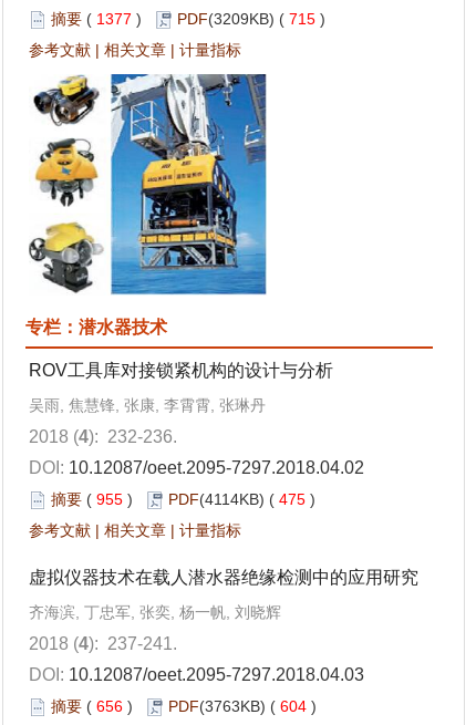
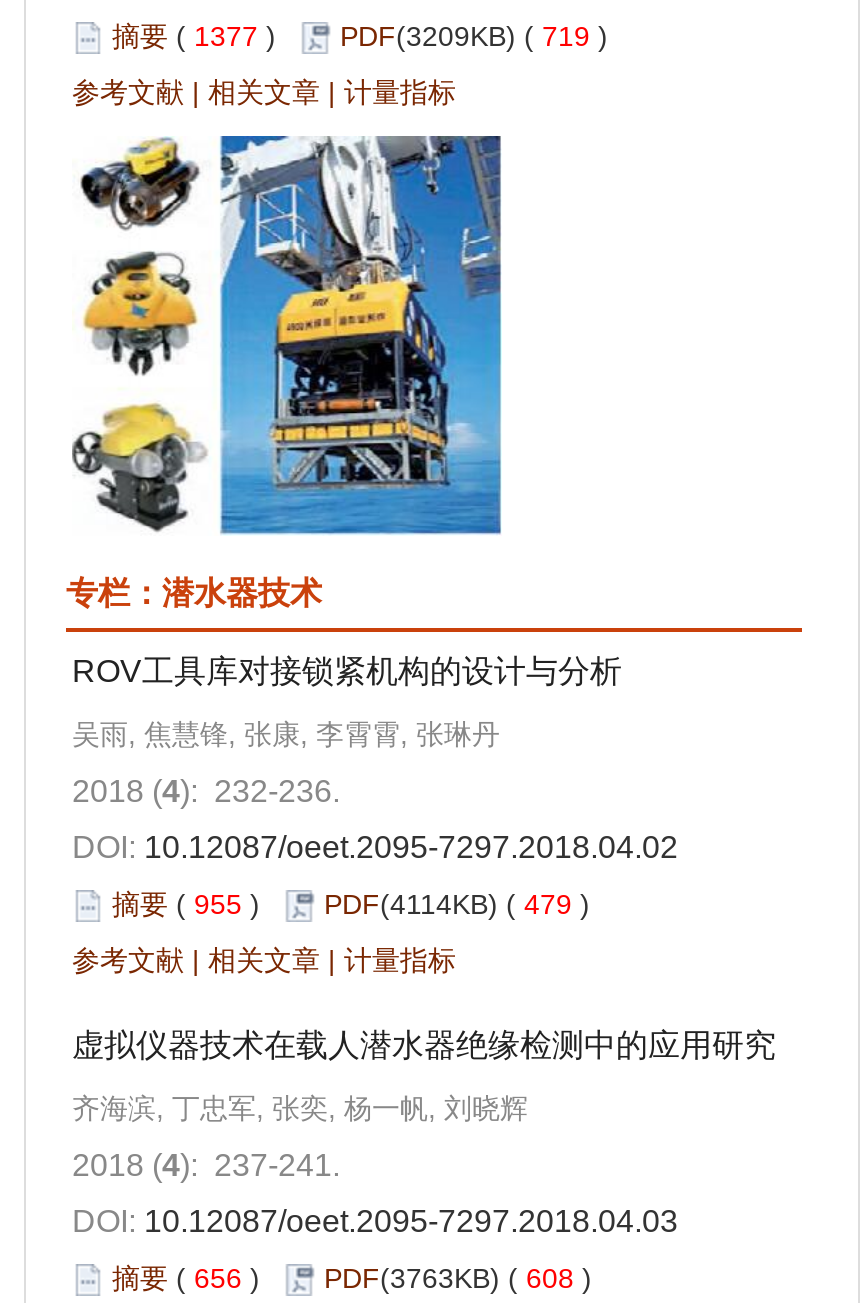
[51,10,334,27] 摘要(1377) PDF(3209KB) (715) -> [112,19,624,51] 摘要(1377) PDF(3209KB) (719)
[51,490,324,508] 摘要(955) PDF(4114KB) (475) -> [112,887,606,919] 摘要(955) PDF(4114KB) (479)
[51,697,325,715] 摘要(656) PDF(3763KB) (604) -> [112,1261,608,1293] 摘要(656) PDF(3763KB) (608)

